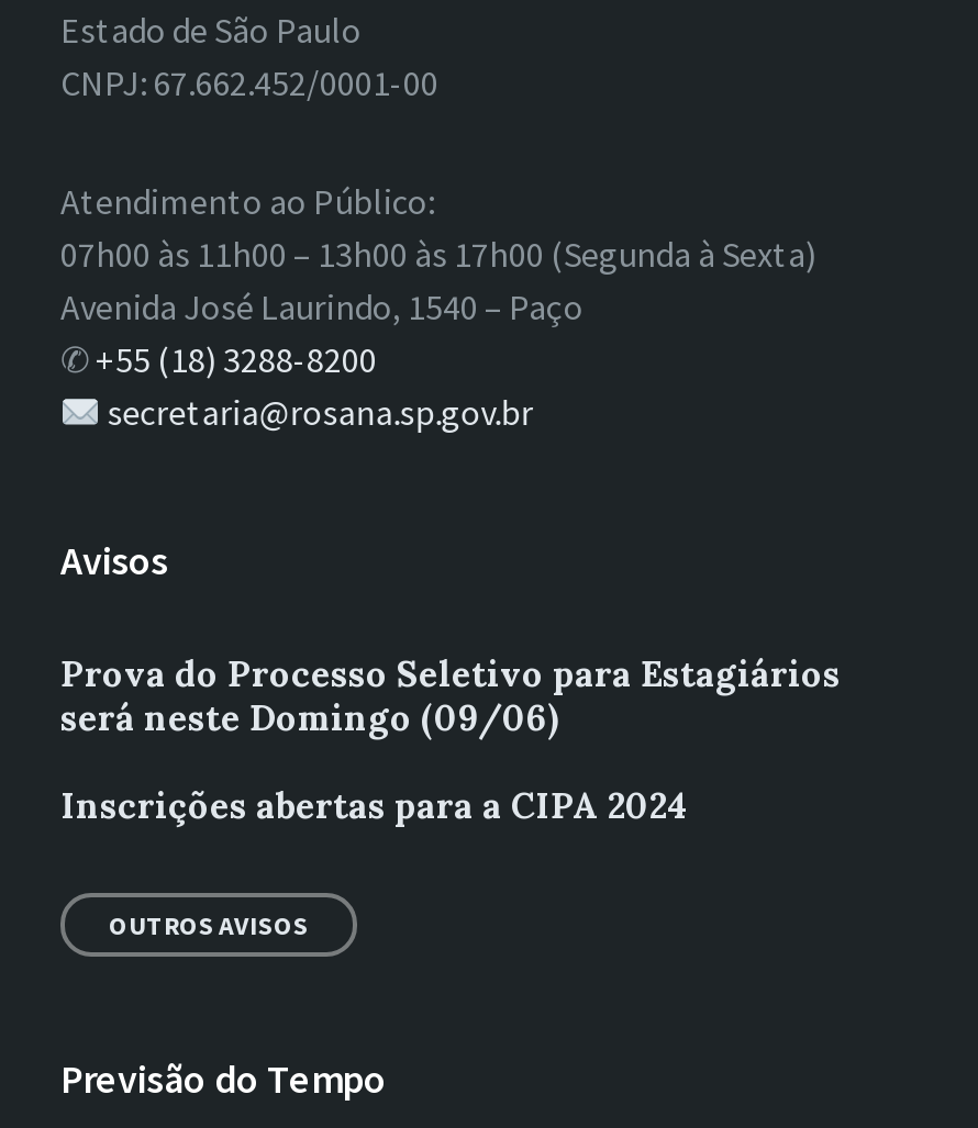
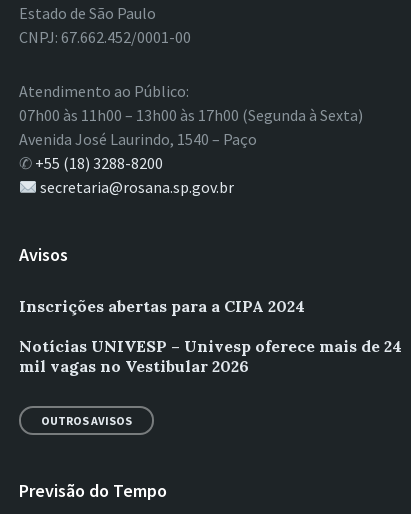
[60,651,841,739] Prova do Processo Seletivo para Estagiários | será neste Domingo (09/06) -> none
moved [60,783,689,827] -> [19,296,305,316]: Inscrições abertas para a CIPA 2024
none -> [19,336,402,376] Notícias UNIVESP – Univesp oferece mais de 24 | mil vagas no Vestibular 2026

